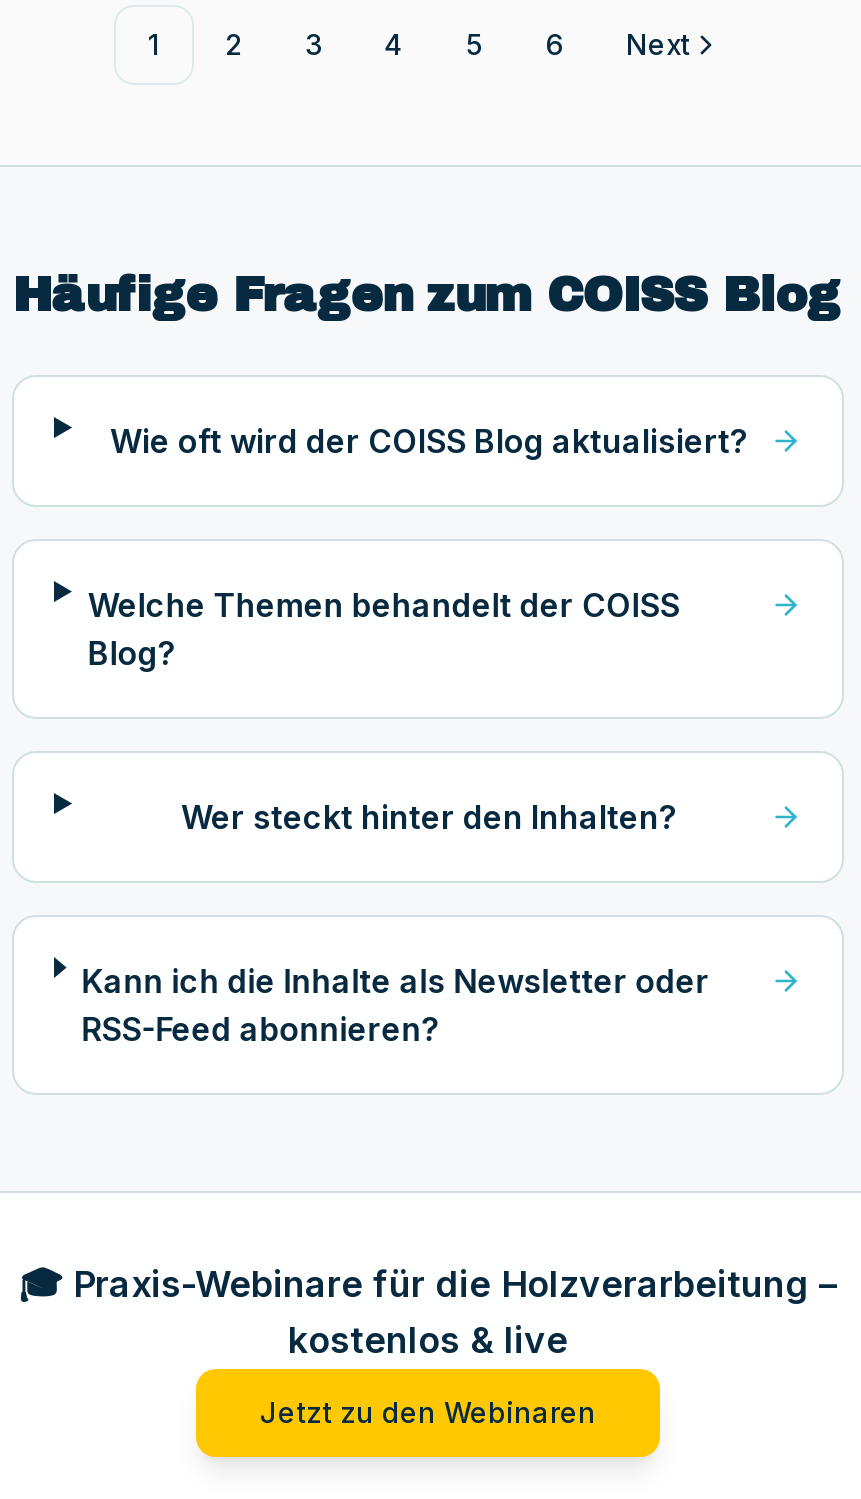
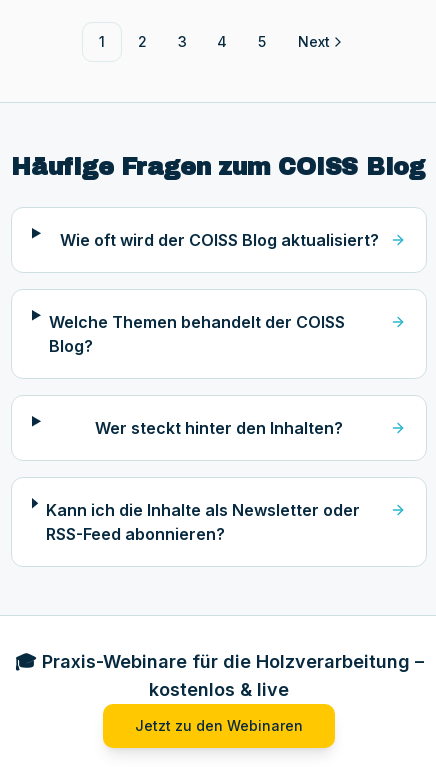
[545,27,563,61] 6 -> none

